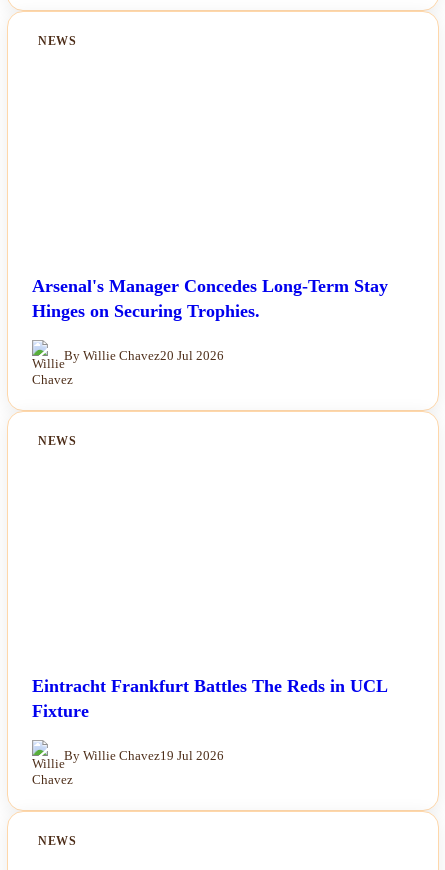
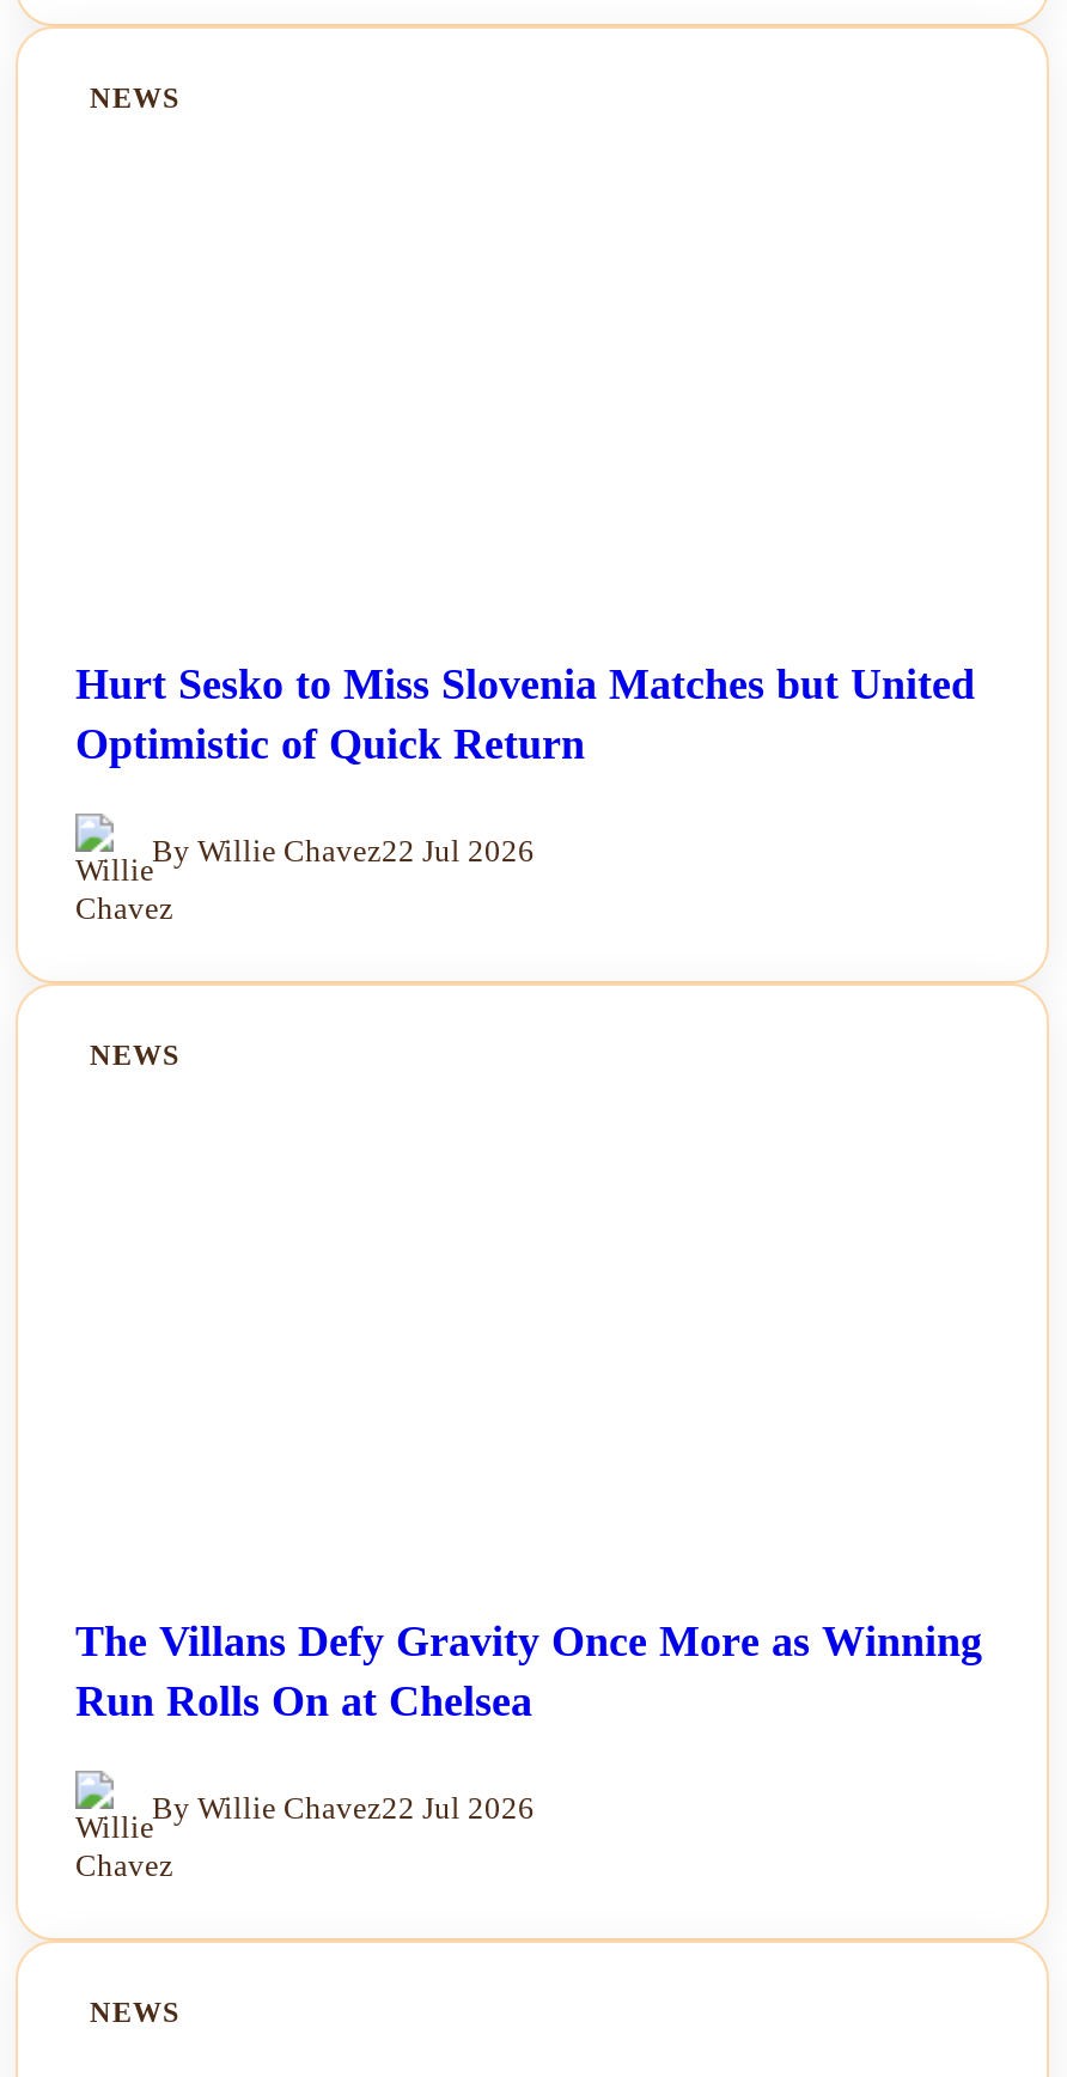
[32,275,388,320] Arsenal's Manager Concedes Long-Term Stay | Hinges on Securing Trophies. -> [75,659,975,767] Hurt Sesko to Miss Slovenia Matches but United | Optimistic of Quick Return
[64,347,224,362] By Willie Chavez20 Jul 2026 -> [152,832,535,867] By Willie Chavez22 Jul 2026
[32,675,387,720] Eintracht Frankfurt Battles The Reds in UCL | Fixture -> [75,1616,982,1724] The Villans Defy Gravity Once More as Winning | Run Rolls On at Chelsea
[64,747,224,762] By Willie Chavez19 Jul 2026 -> [152,1789,535,1825] By Willie Chavez22 Jul 2026

